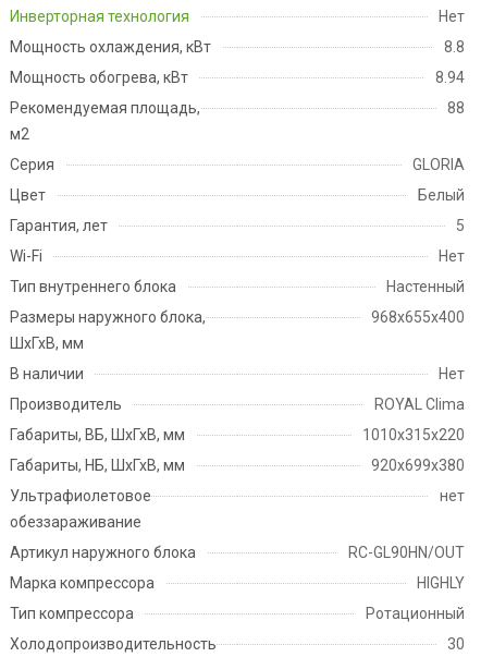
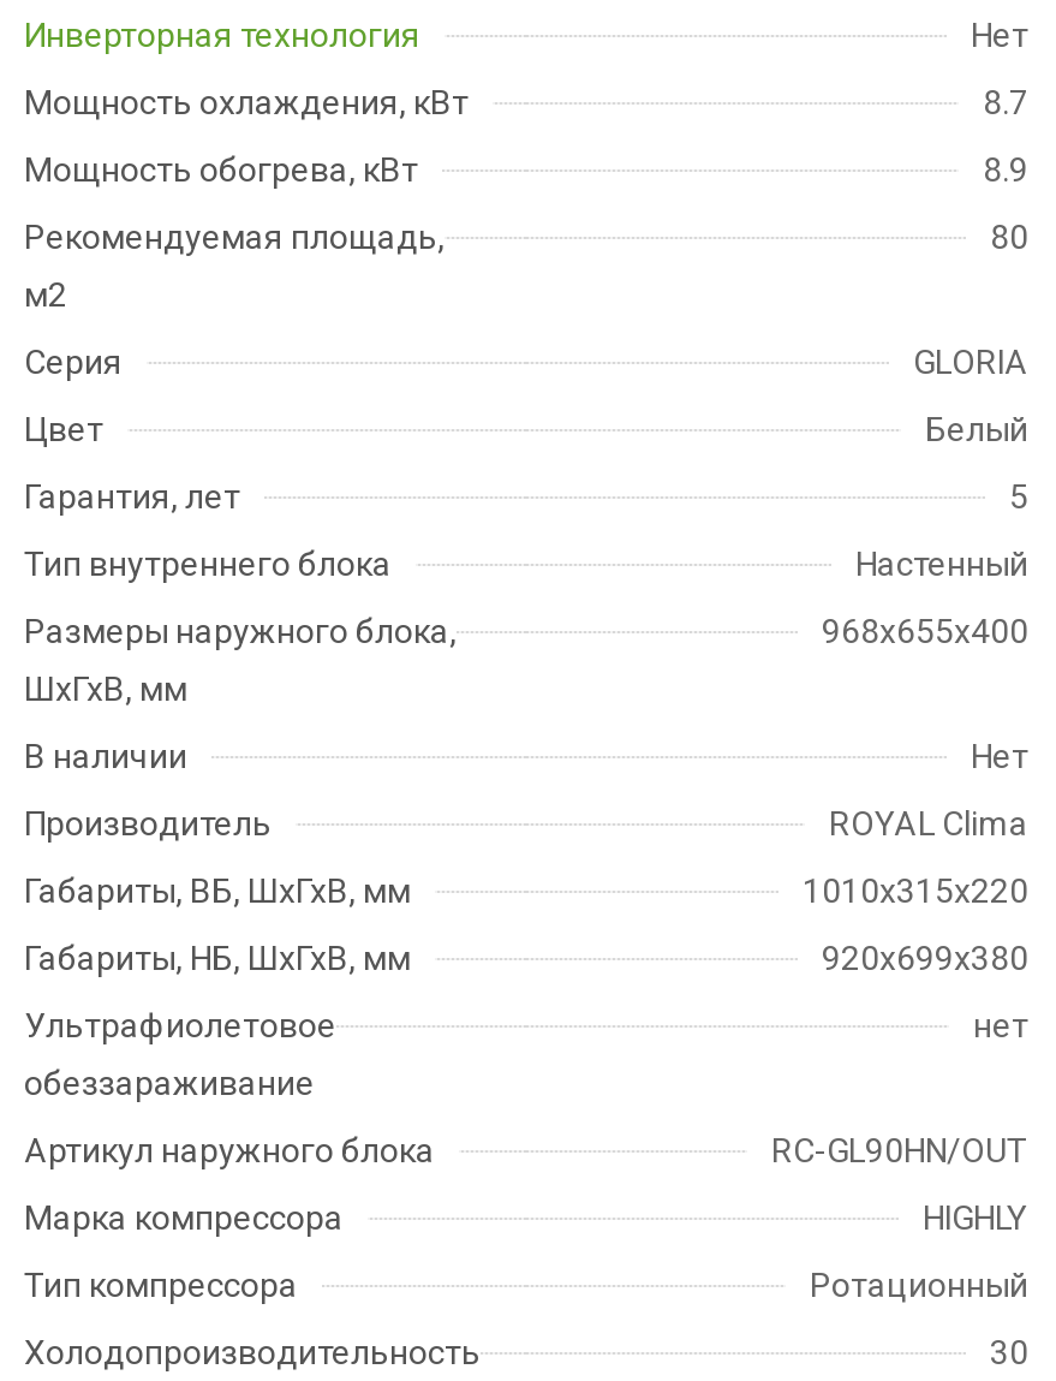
[444,38,465,55] 8.8 -> [983,82,1028,120] 8.7
[435,68,465,86] 8.94 -> [983,149,1028,187] 8.9
[447,99,465,116] 88 -> [990,216,1028,255] 80
[10,247,465,264] Wi-Fi | Нет -> none

